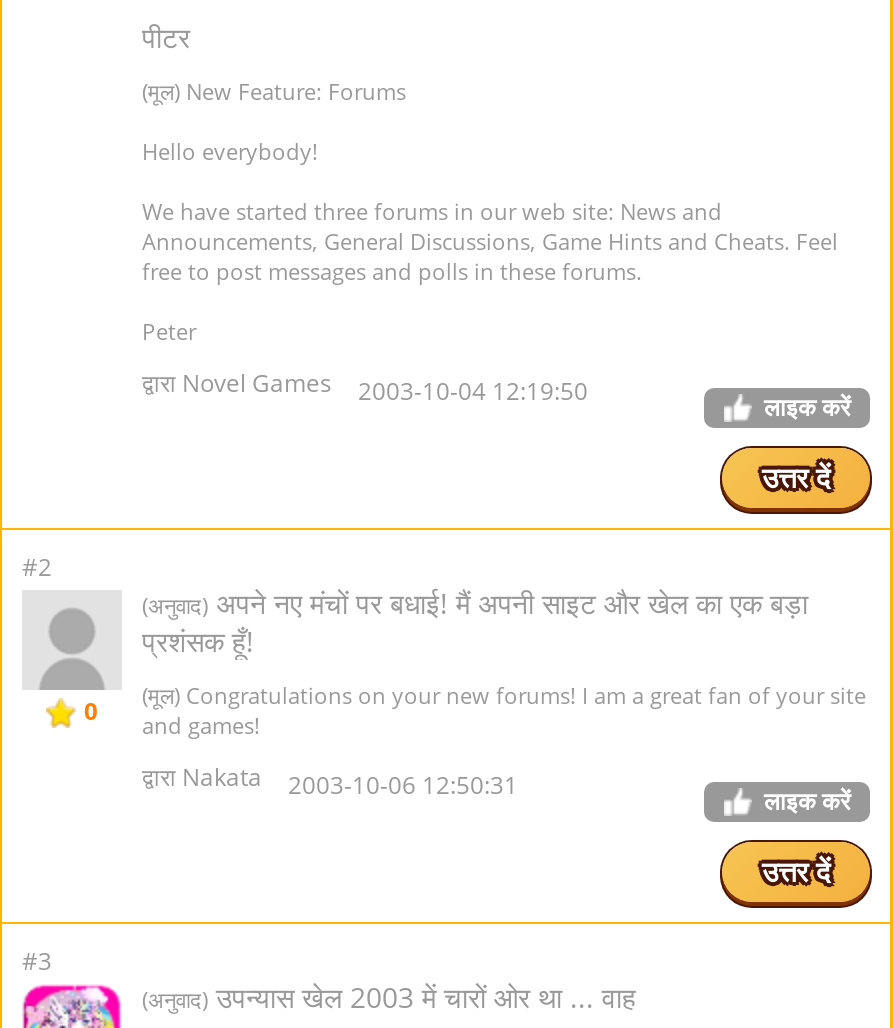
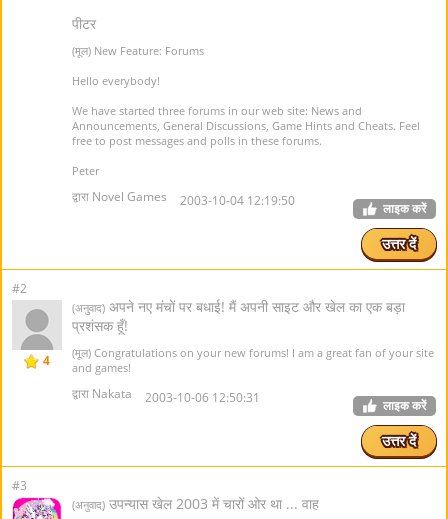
[84,680,866,740] 0 (मूल) Congratulations on your new forums! I am a great fan of your site and games! -> [43,345,434,375] 4 (मूल) Congratulations on your new forums! I am a great fan of your site and games!

